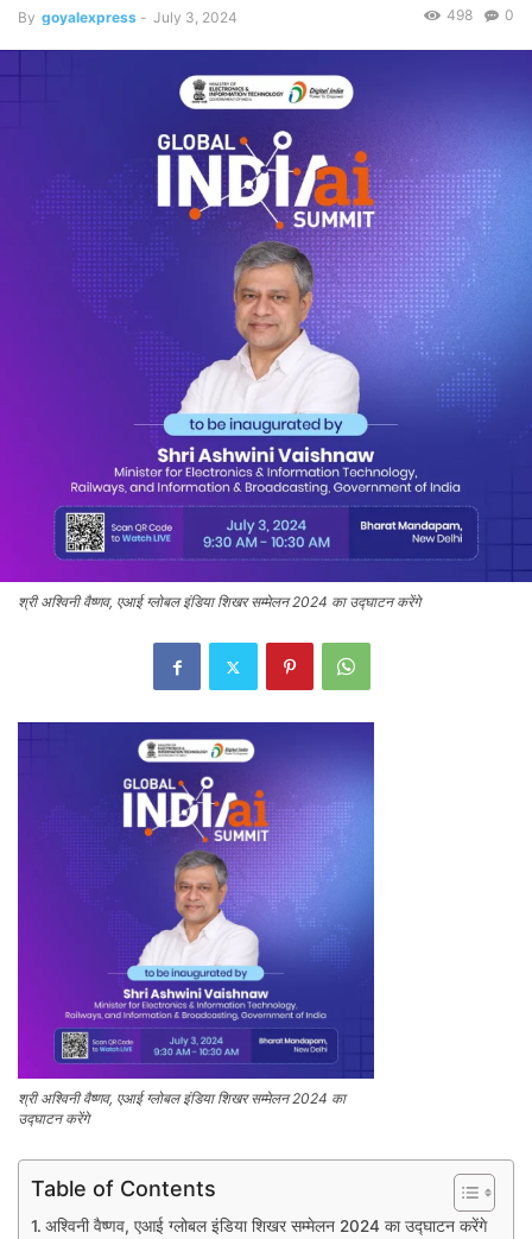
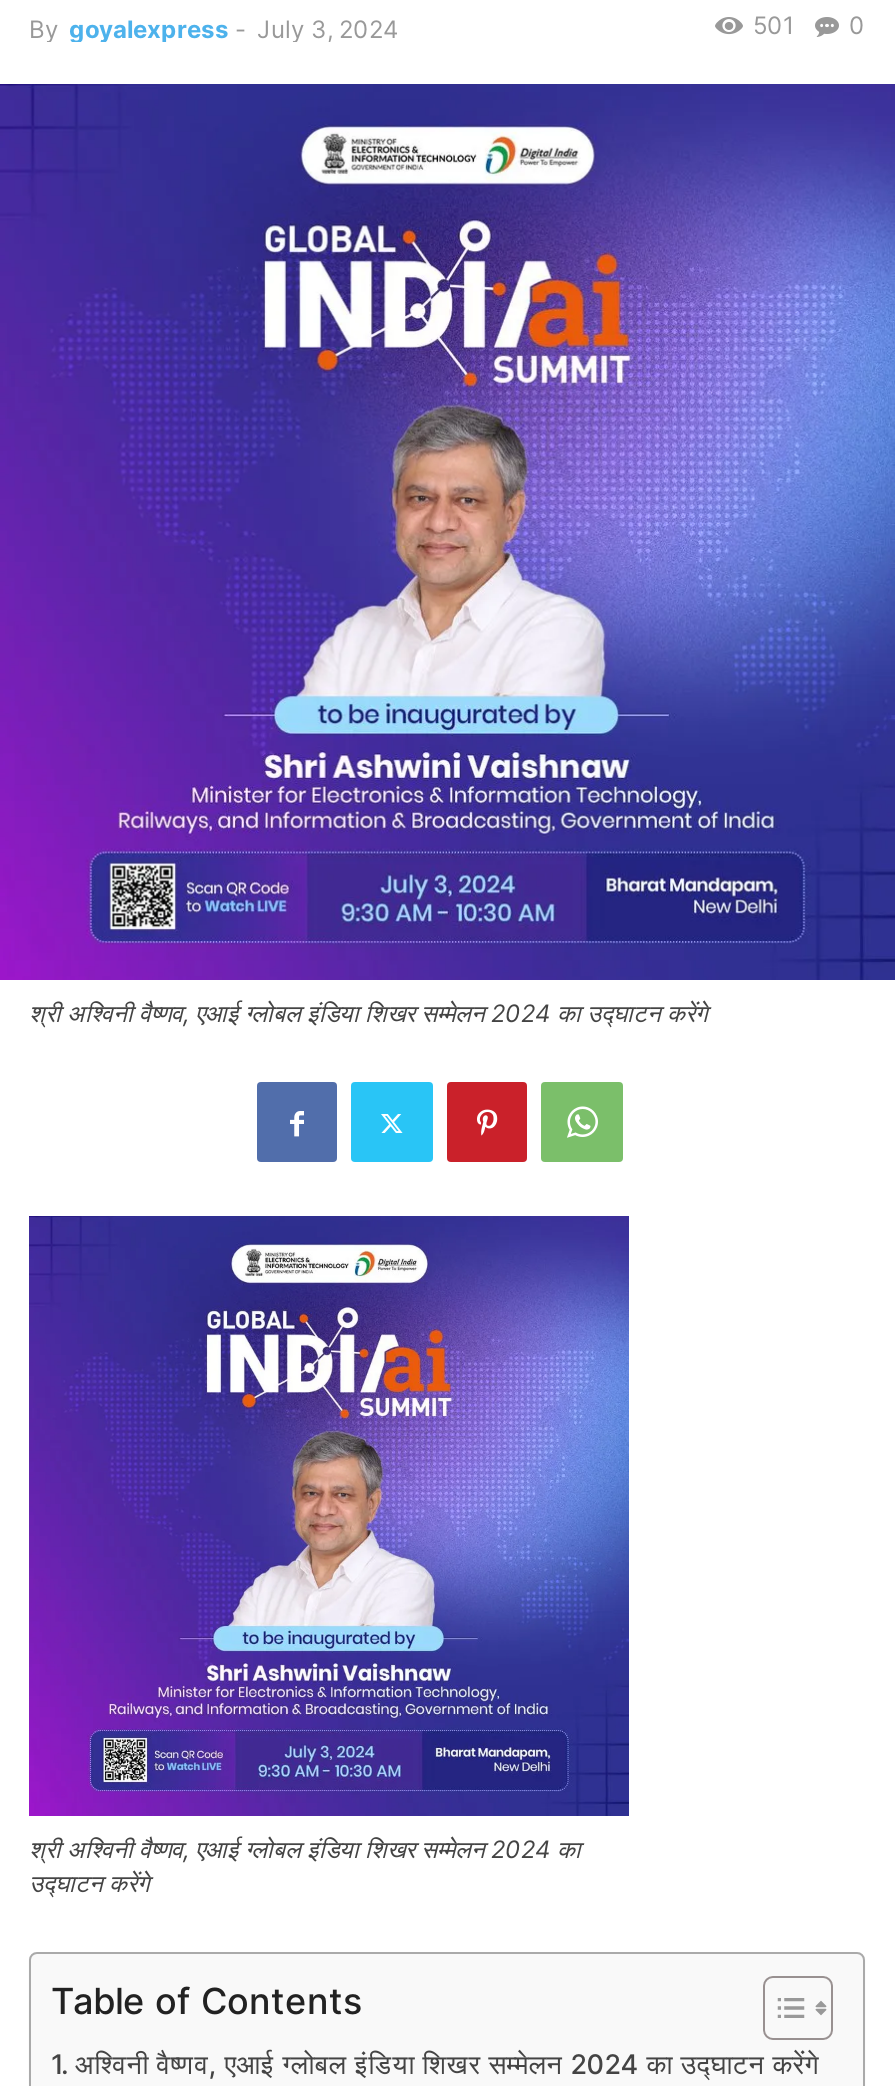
[446,6,514,24] 498 0 -> [753,10,865,40] 501 0

